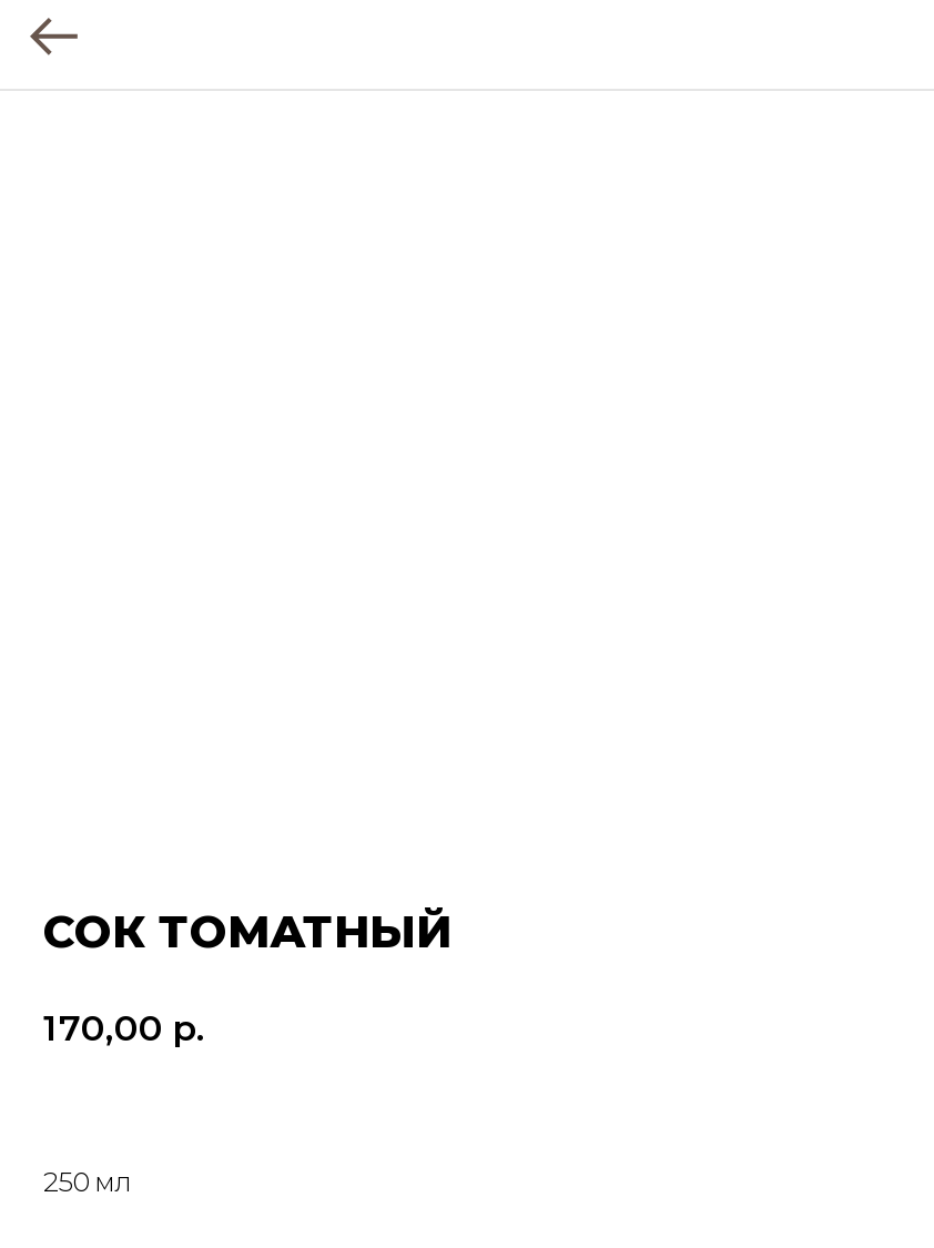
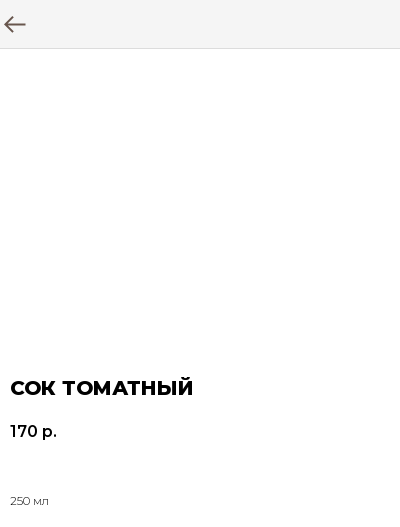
[43,1008,205,1050] 170,00 р. -> [10,422,57,441] 170 р.

